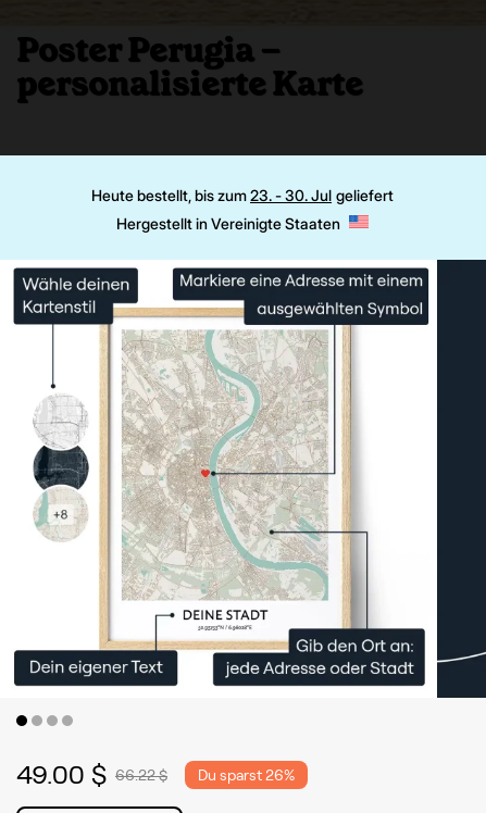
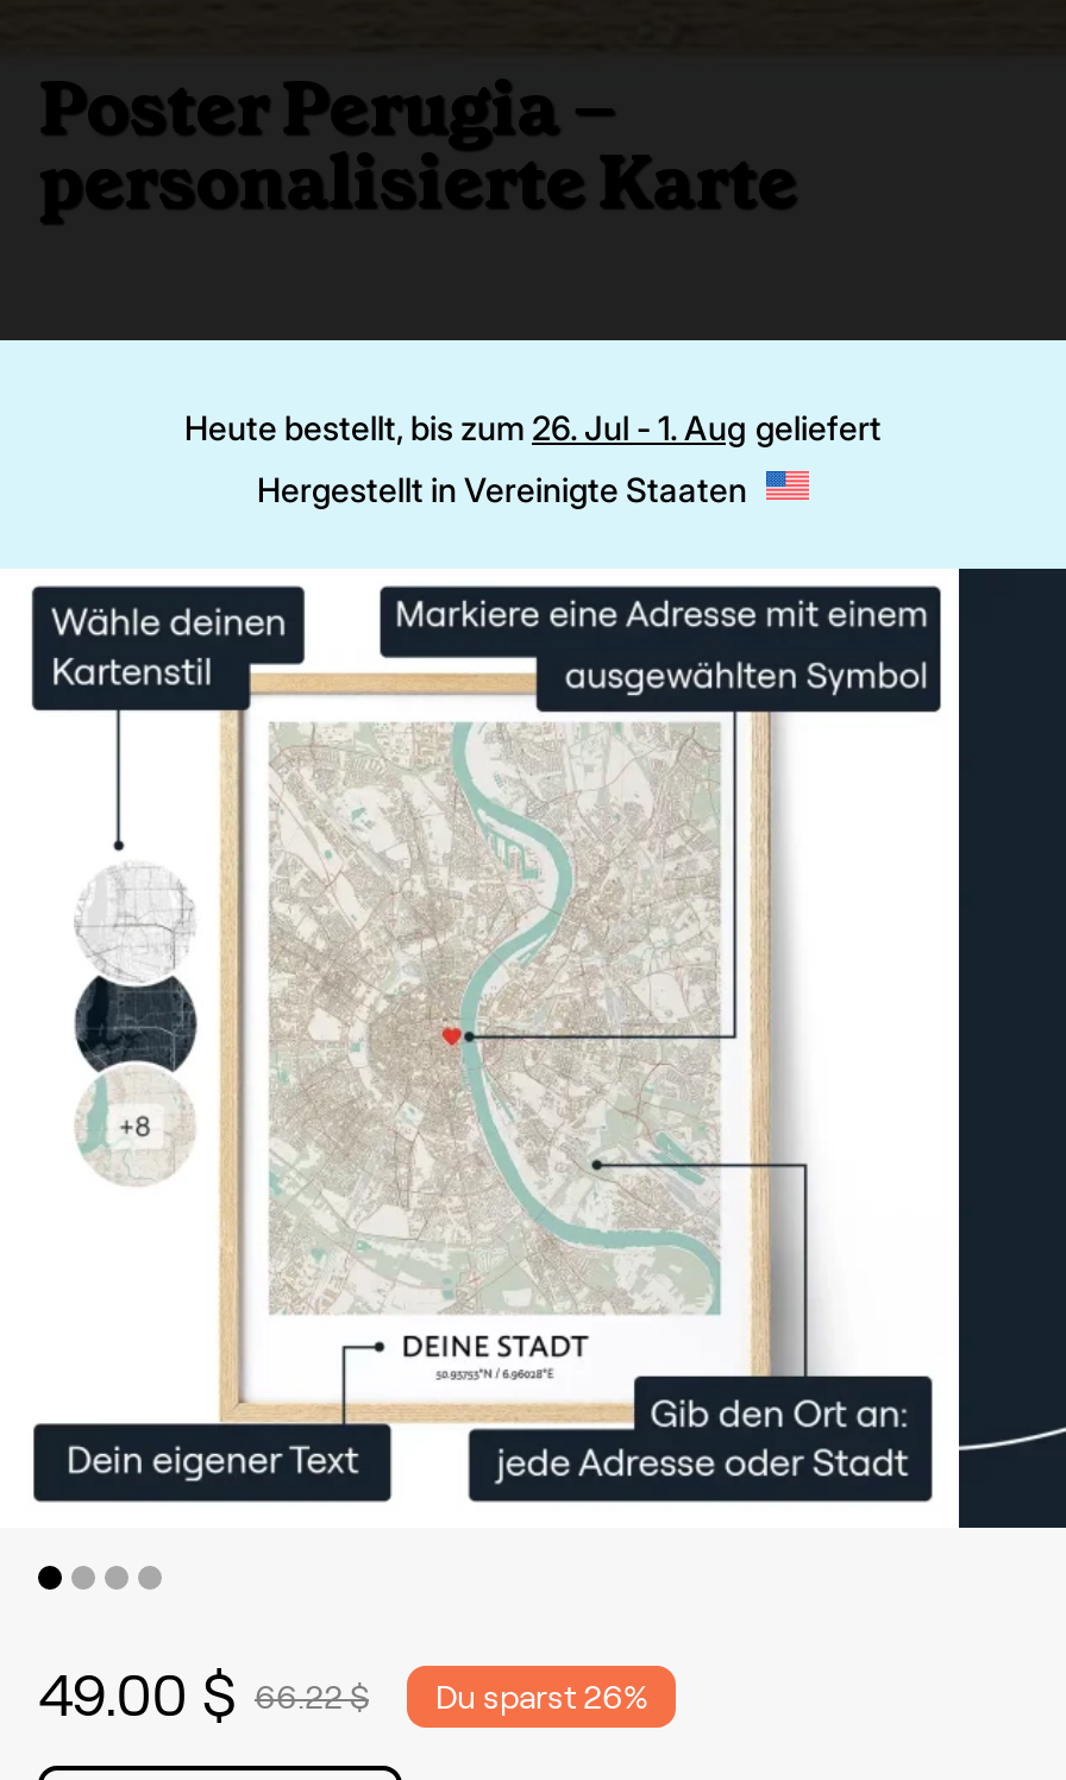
[91,186,394,204] Heute bestellt, bis zum 23. - 30. Jul geliefert -> [184,407,882,448] Heute bestellt, bis zum 26. Jul - 1. Aug geliefert

